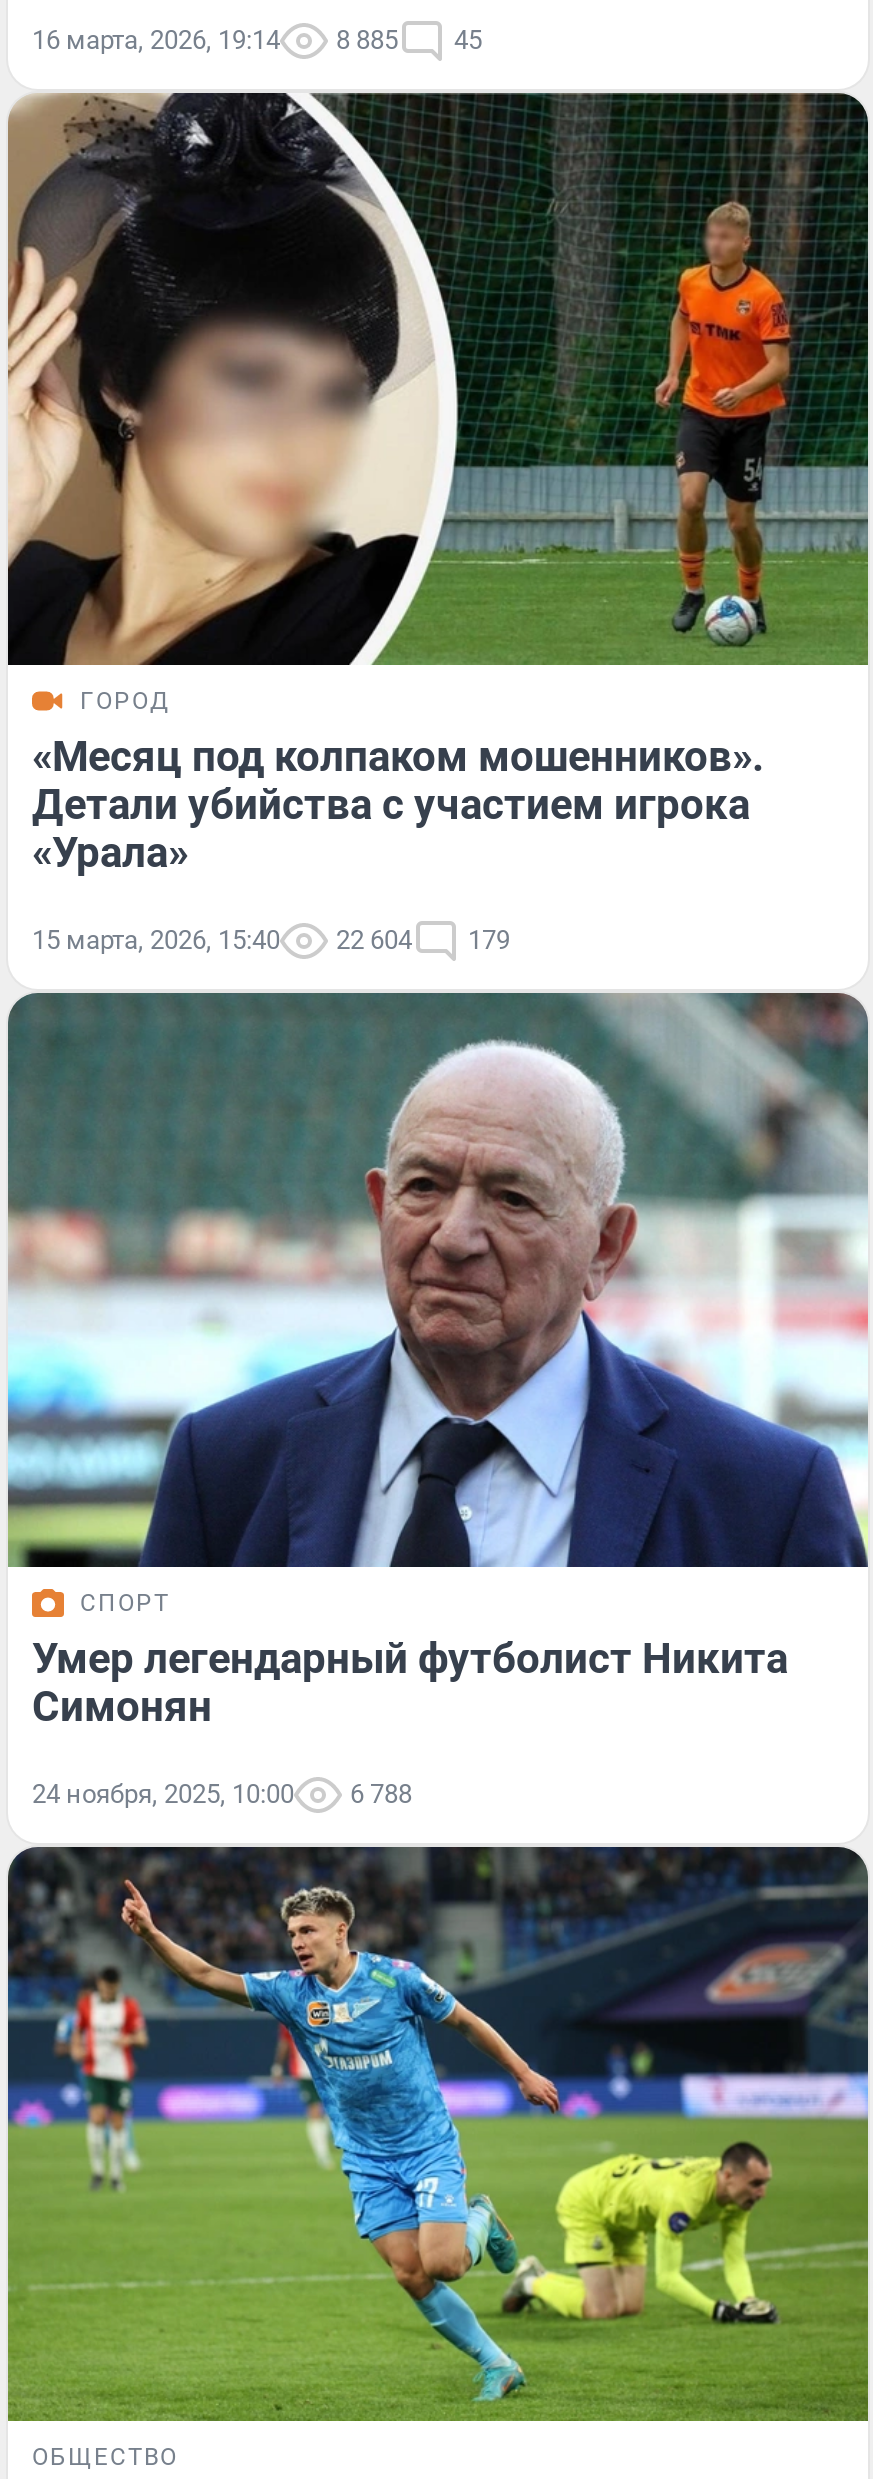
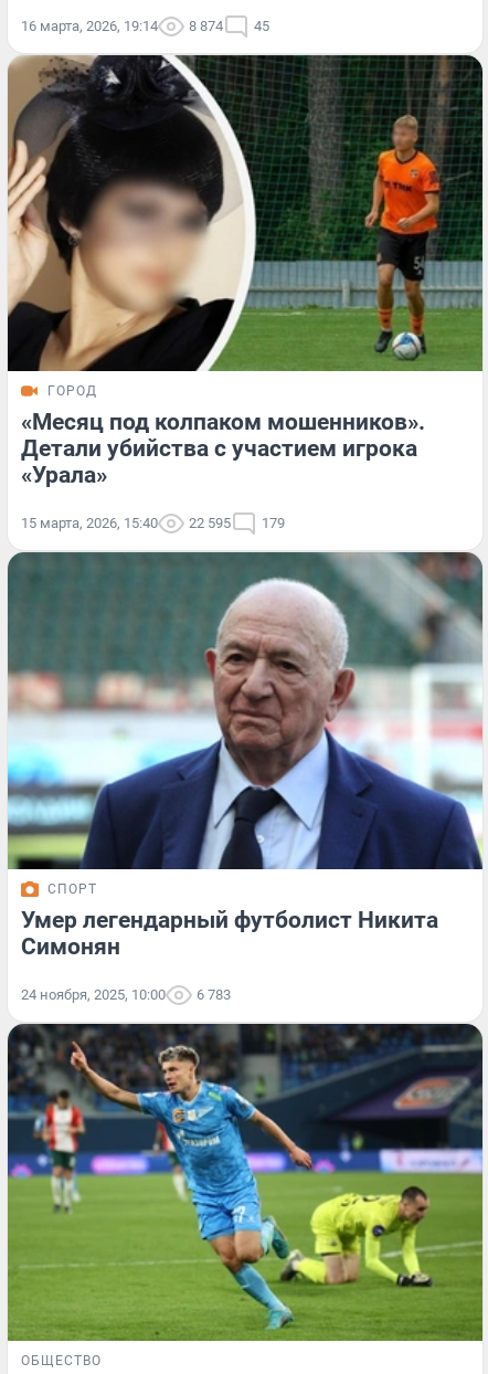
[32,24,482,54] 16 марта, 2026, 19:14 8 885 45 -> [21,17,269,34] 16 марта, 2026, 19:14 8 874 45
[32,926,510,956] 15 марта, 2026, 15:40 22 604 179 -> [21,515,285,532] 15 марта, 2026, 15:40 22 595 179
[32,1779,412,1809] 24 ноября, 2025, 10:00 6 788 -> [21,986,231,1003] 24 ноября, 2025, 10:00 6 783

